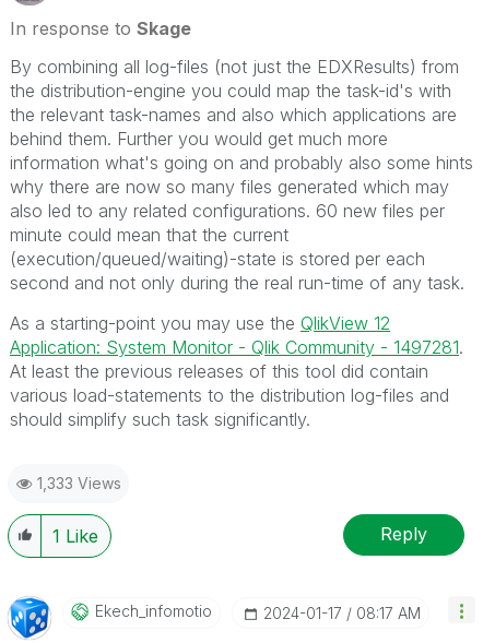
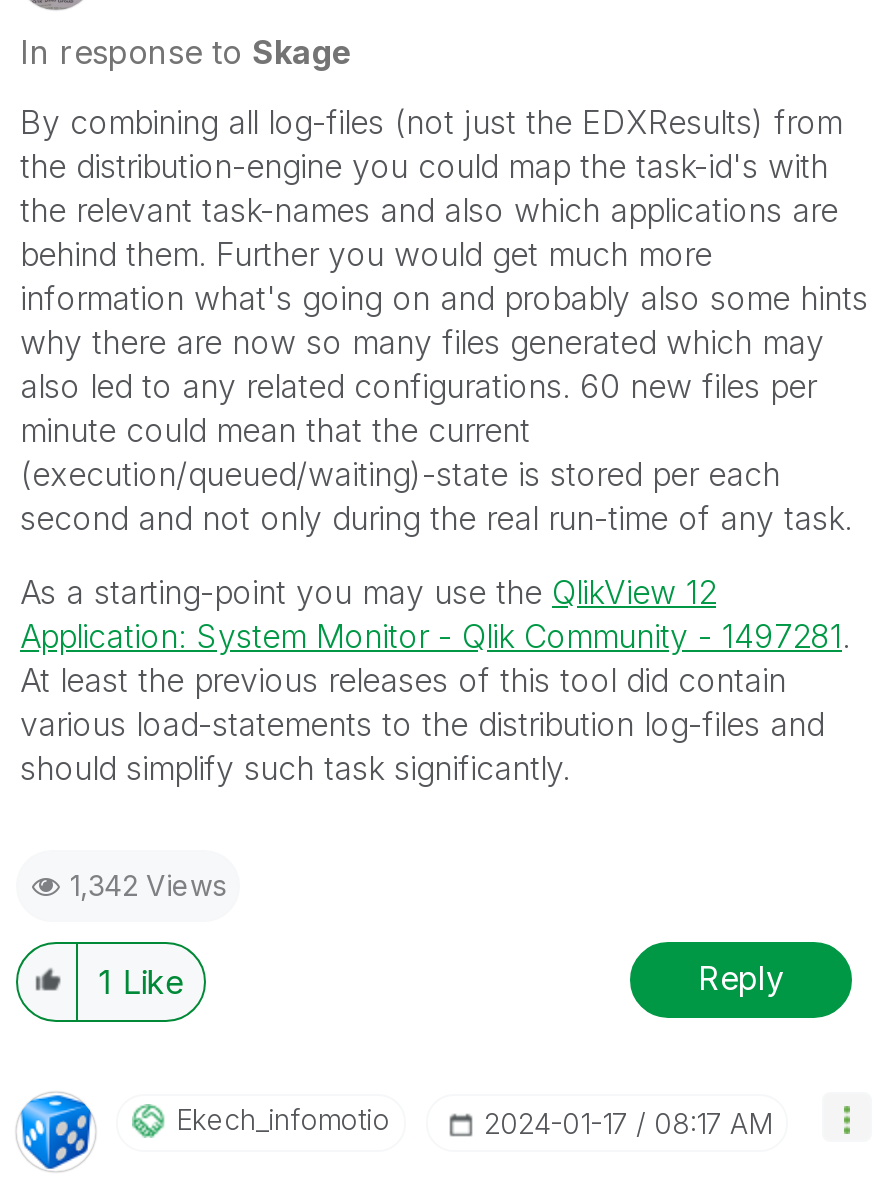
[37,473,121,492] 1,333 Views -> [70,867,226,901] 1,342 Views

